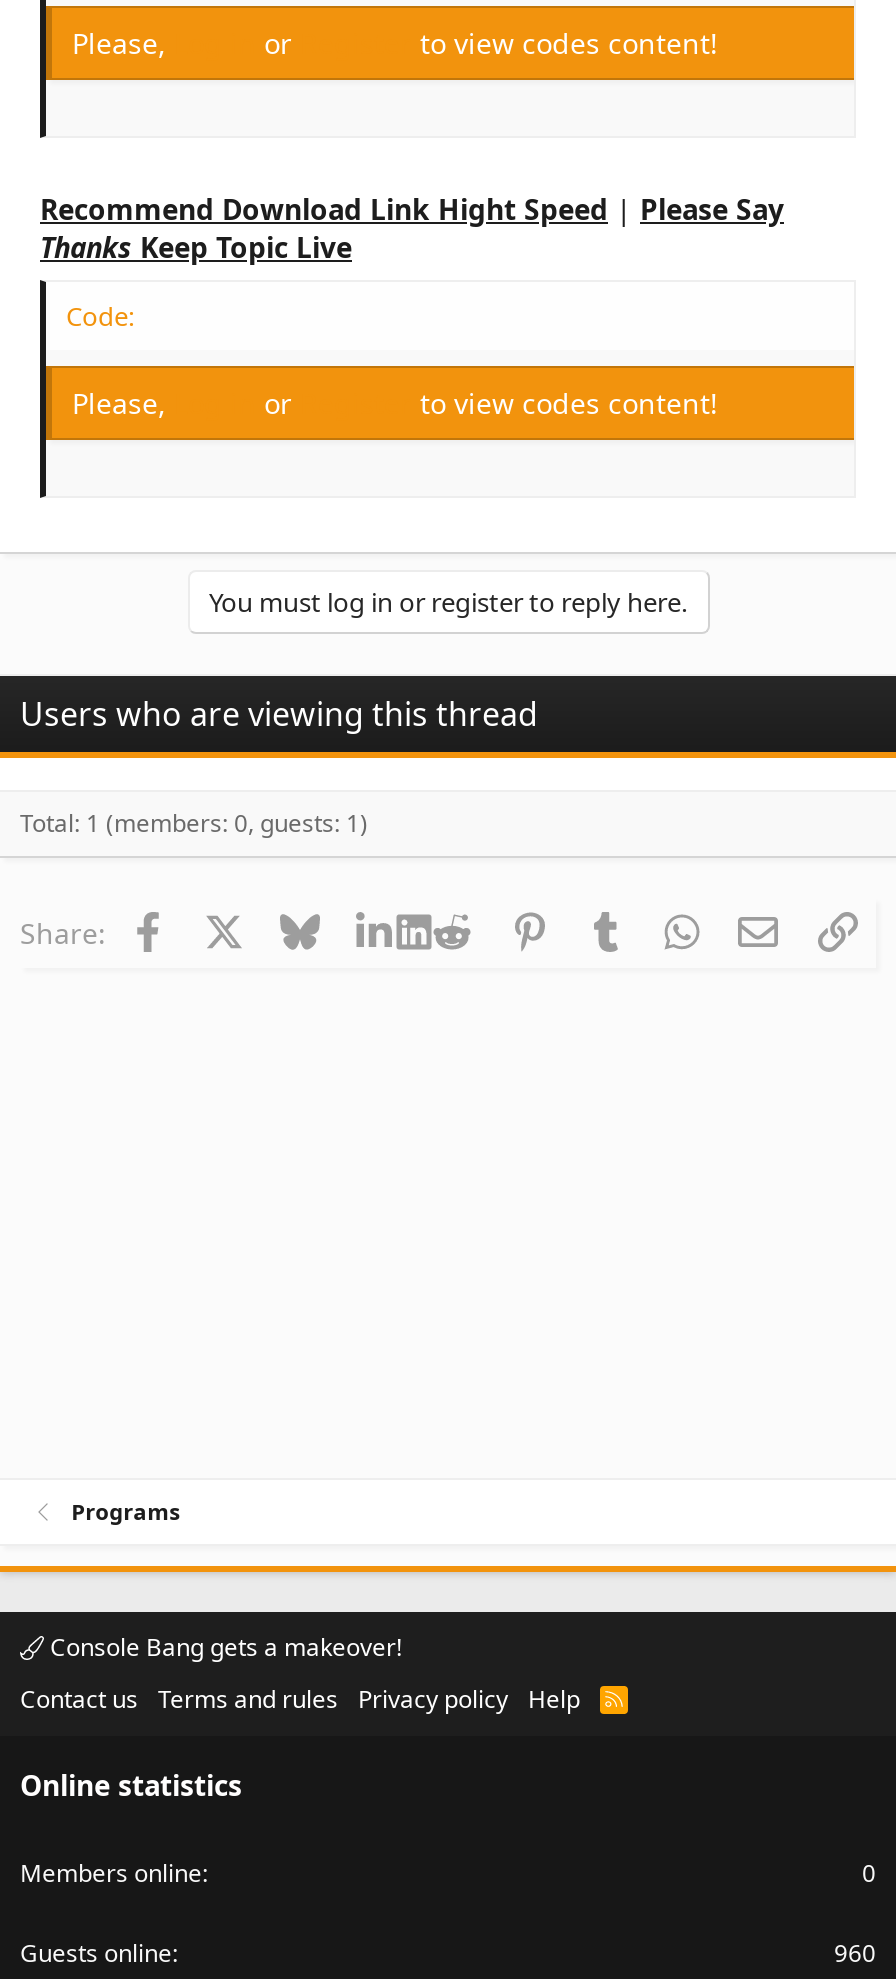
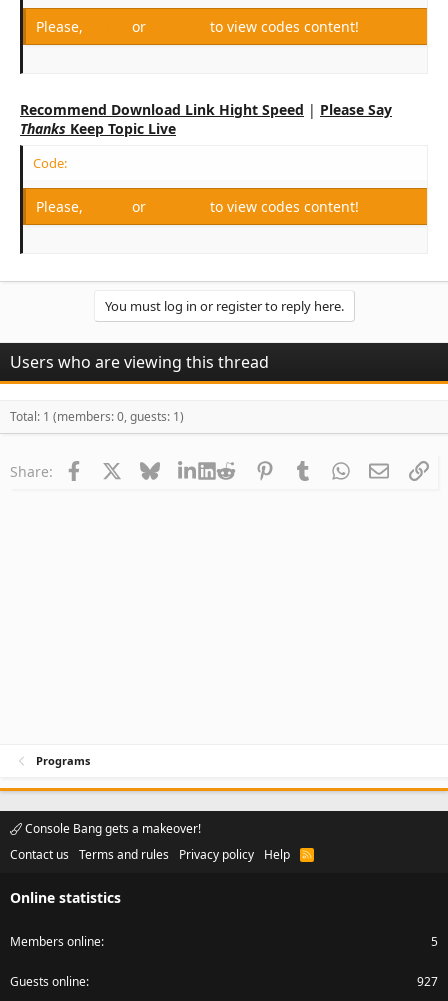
[862,1856,876,1890] 0 -> [431,933,438,950] 5
[834,1936,876,1970] 960 -> [417,973,438,990] 927

